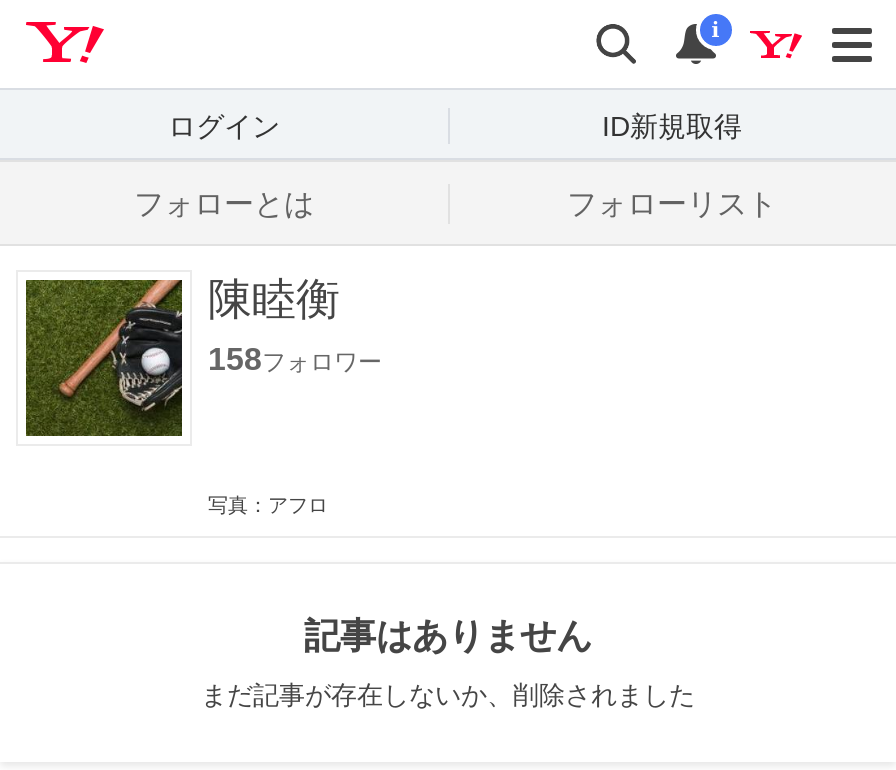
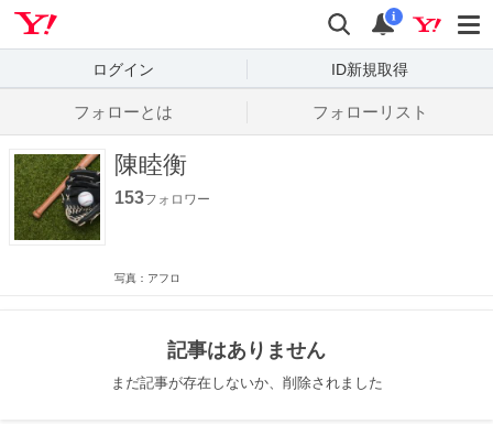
[208,342,382,376] 158フォロワー -> [114,188,210,207] 153フォロワー

